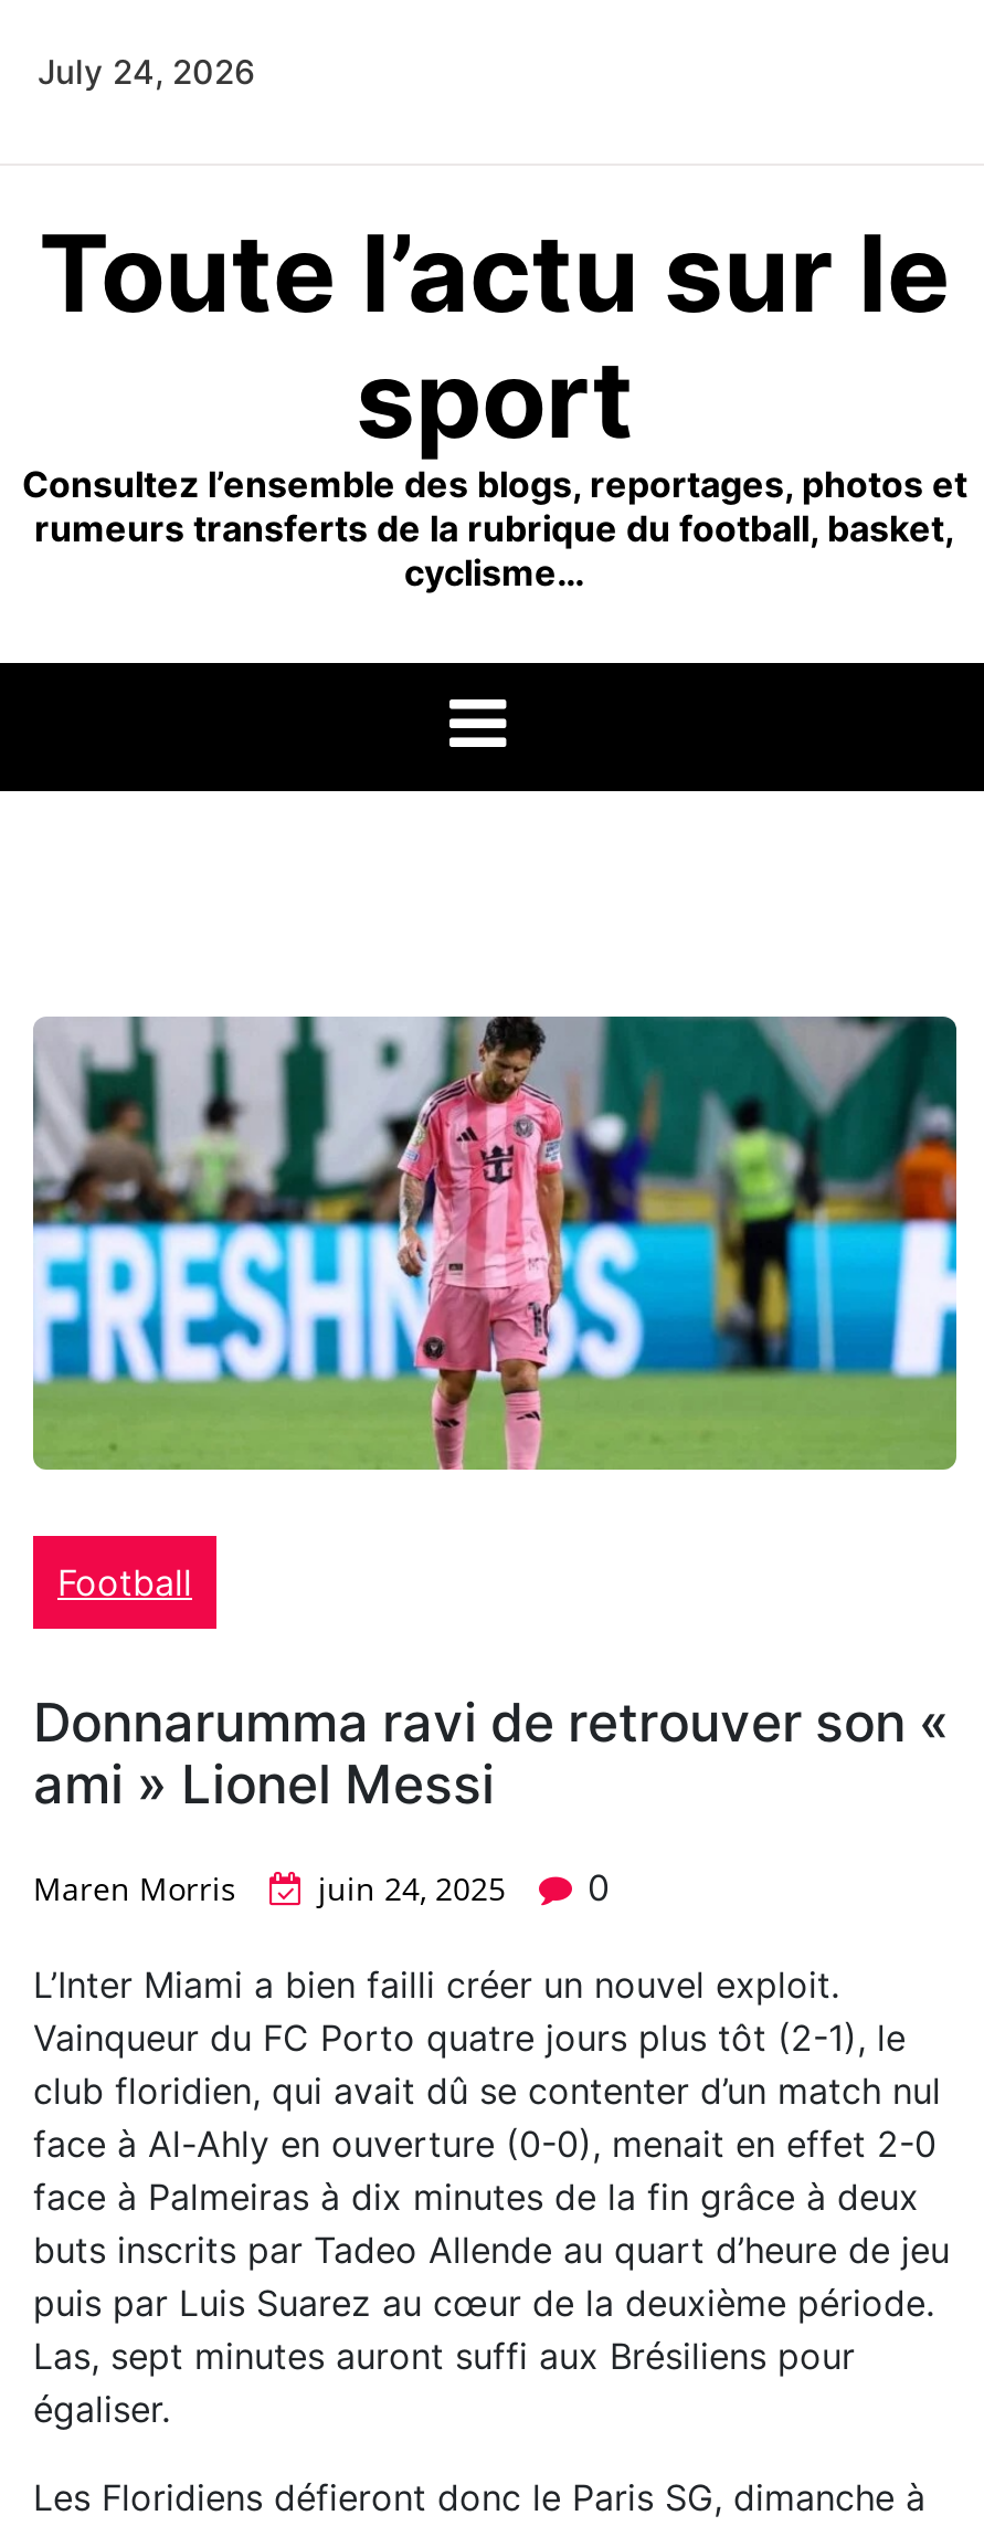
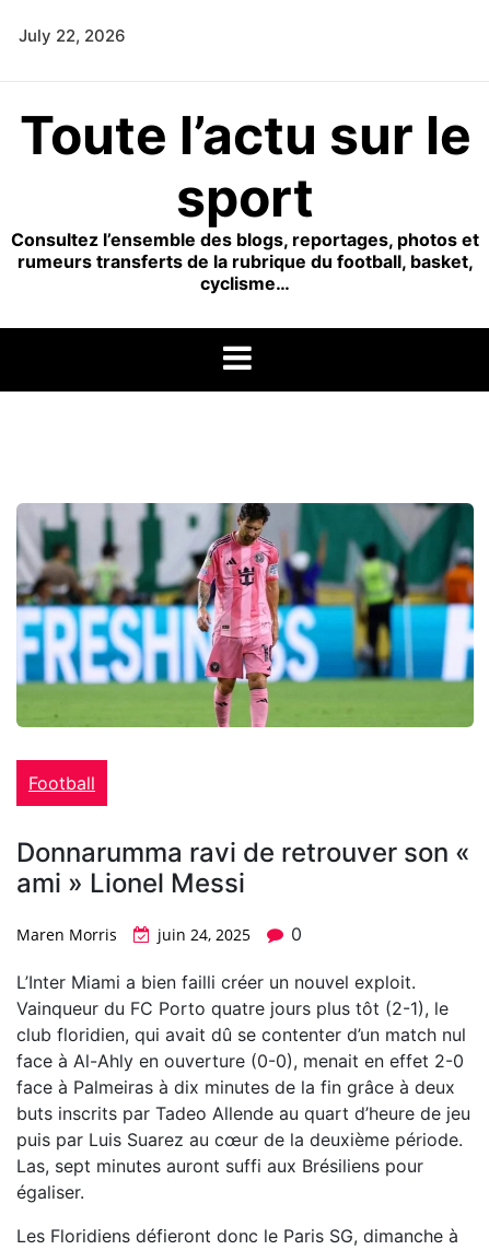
[38,51,256,93] July 24, 2026 -> [19,25,126,46] July 22, 2026

